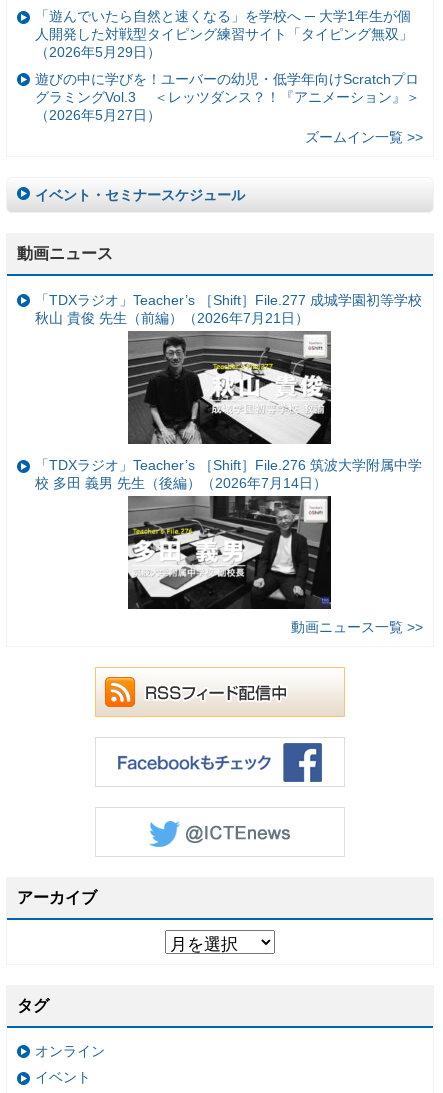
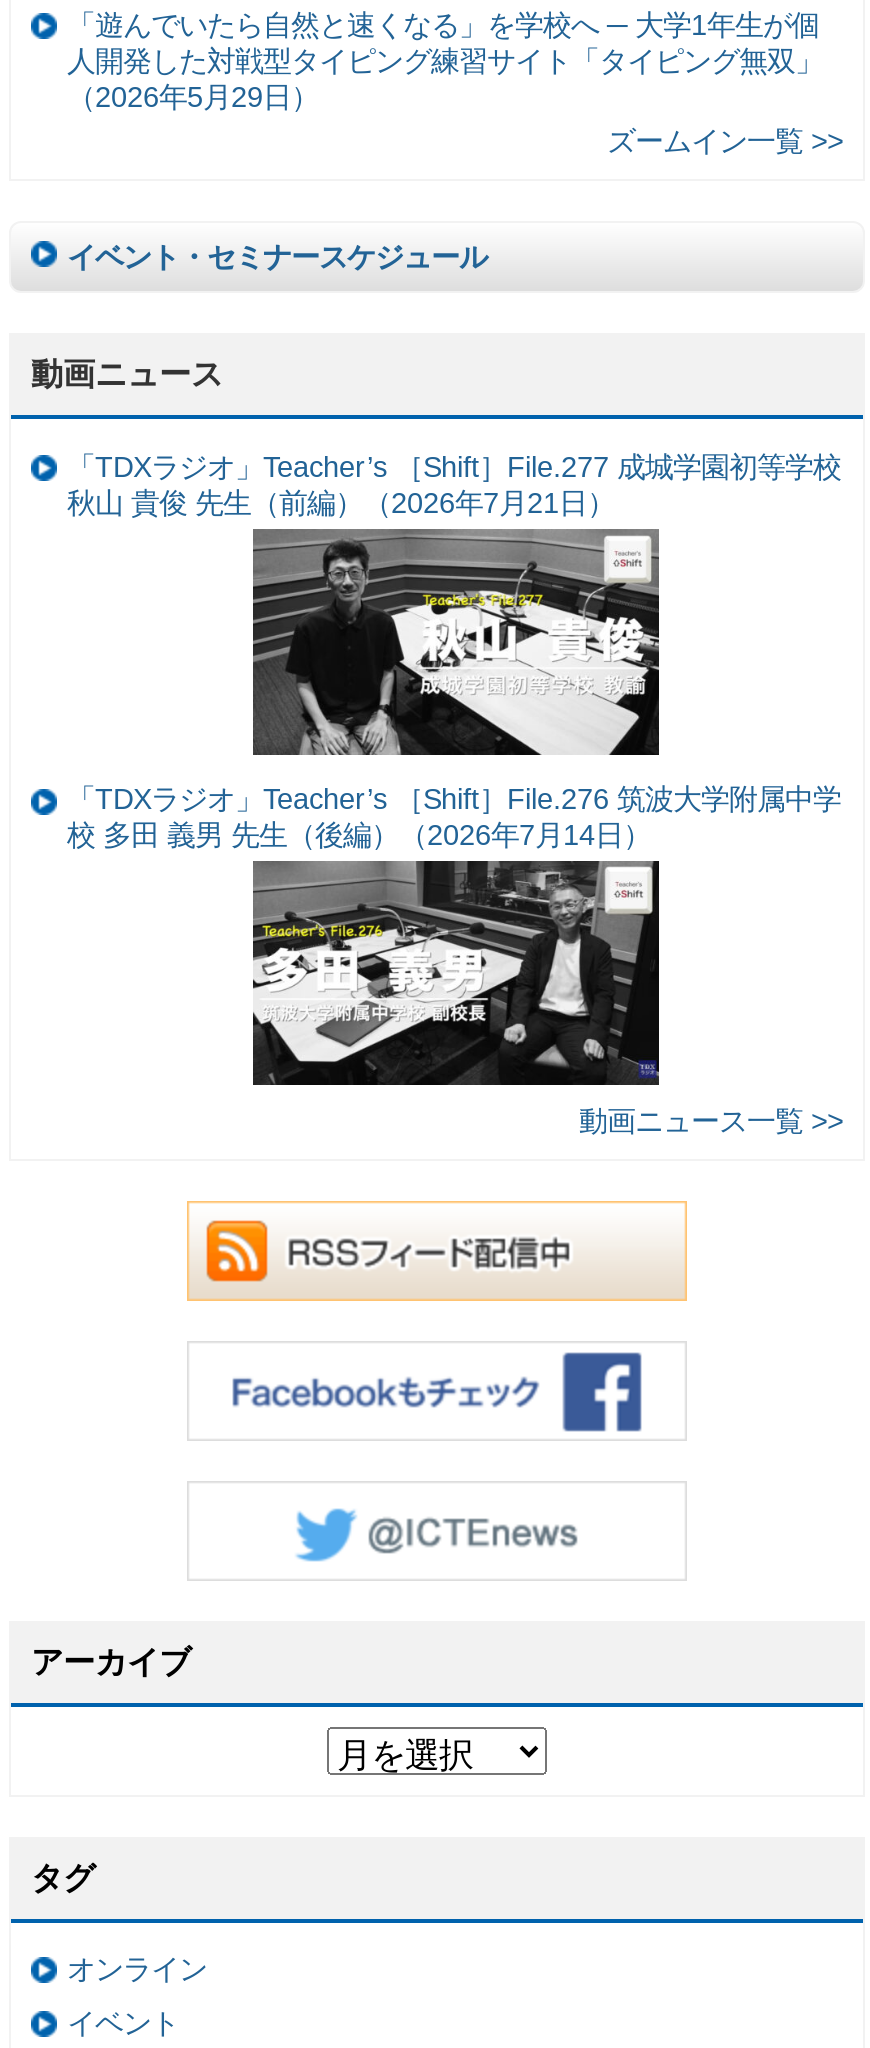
[35,71,420,123] 遊びの中に学びを！ユーバーの幼児・低学年向けScratchプロ | グラミングVol.3 ＜レッツダンス？！『アニメーション』＞ | （2026年5月27日） -> none

